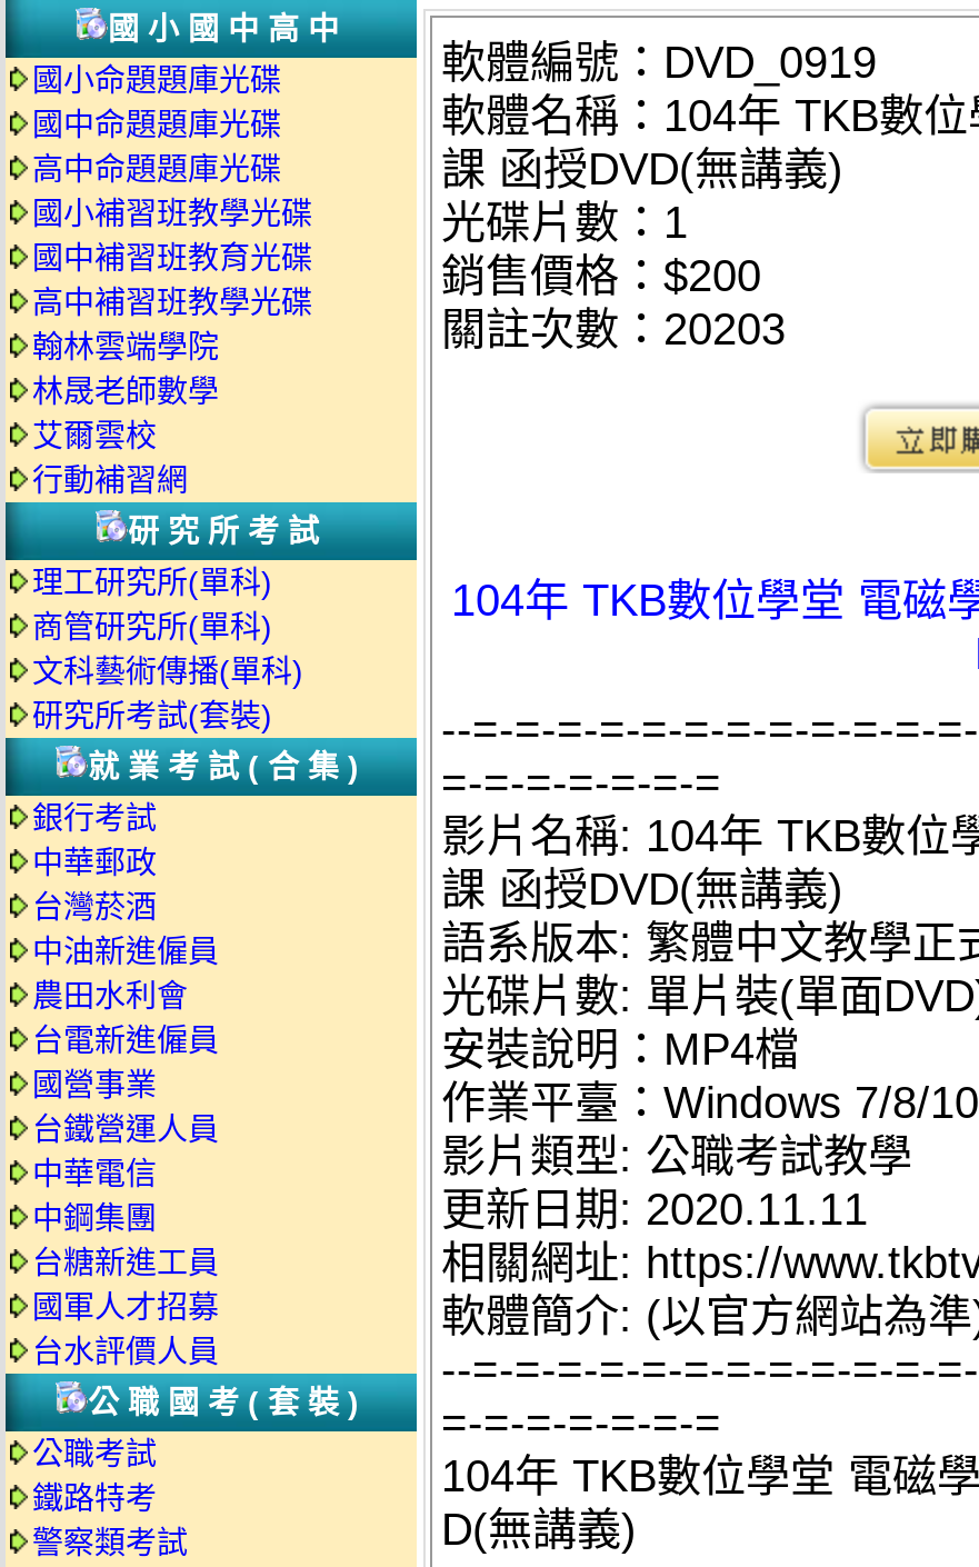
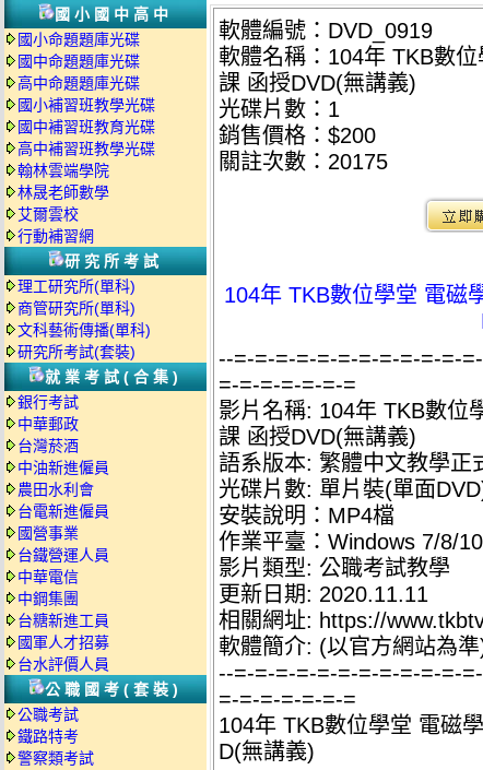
[441,305,786,353] 關註次數：20203 -> [219,150,388,174] 關註次數：20175

